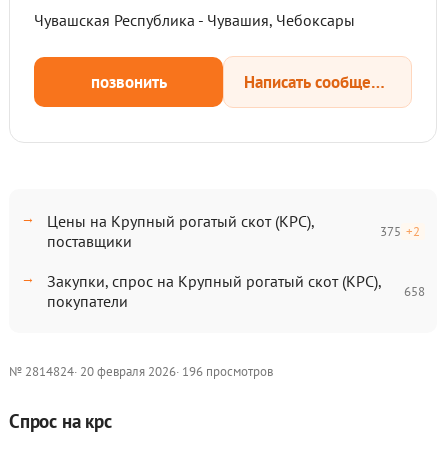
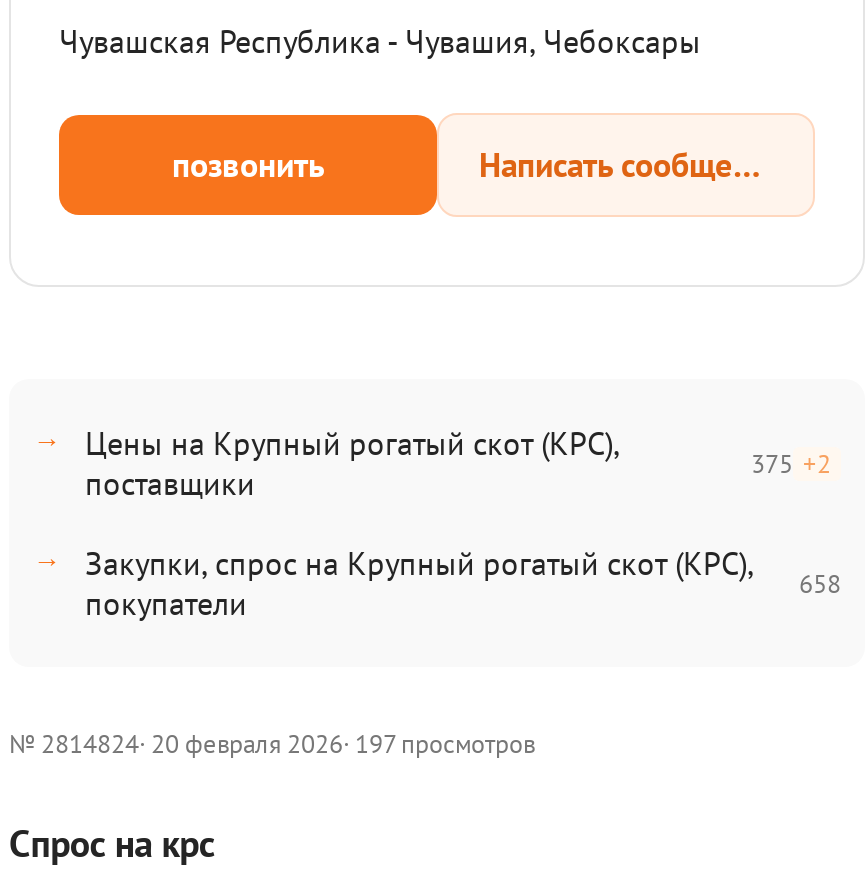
[9,363,273,380] № 2814824 · 20 февраля 2026 · 196 просмотров -> [9,727,535,761] № 2814824 · 20 февраля 2026 · 197 просмотров

